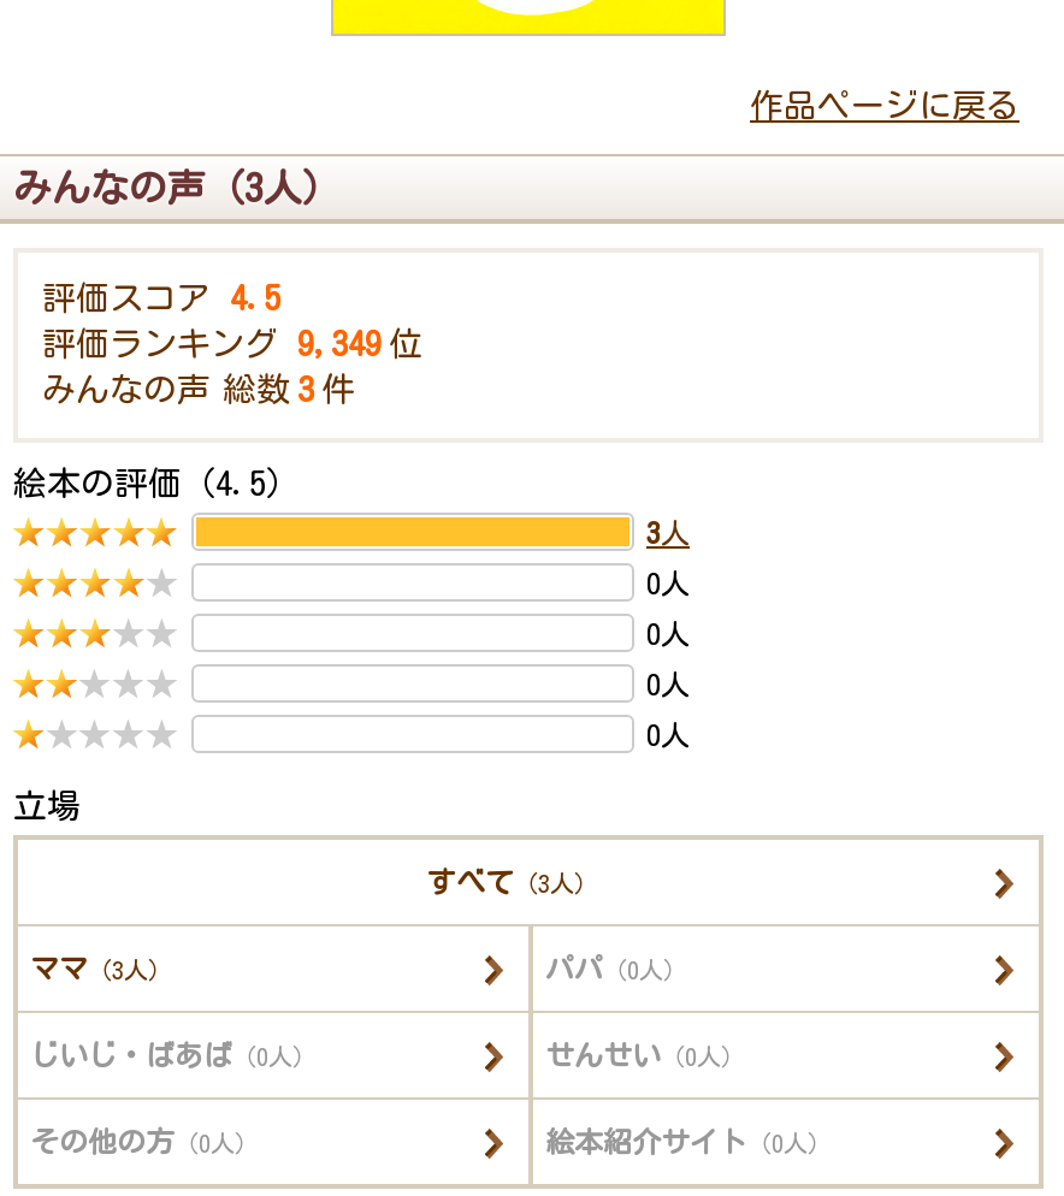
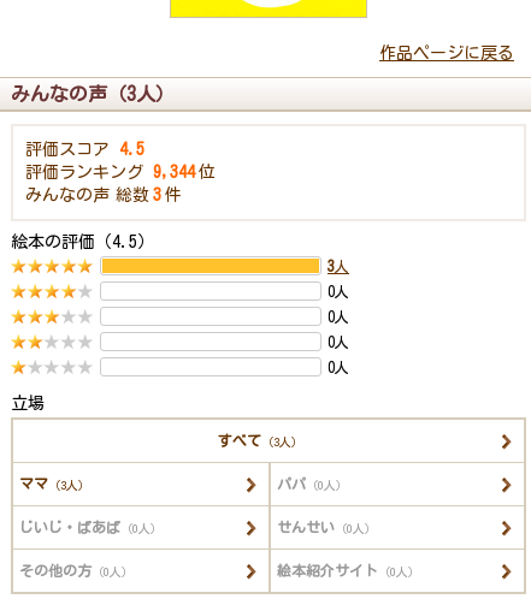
[42,327,422,361] 評価ランキング 9,349 位 -> [25,164,216,180] 評価ランキング 9,344 位

